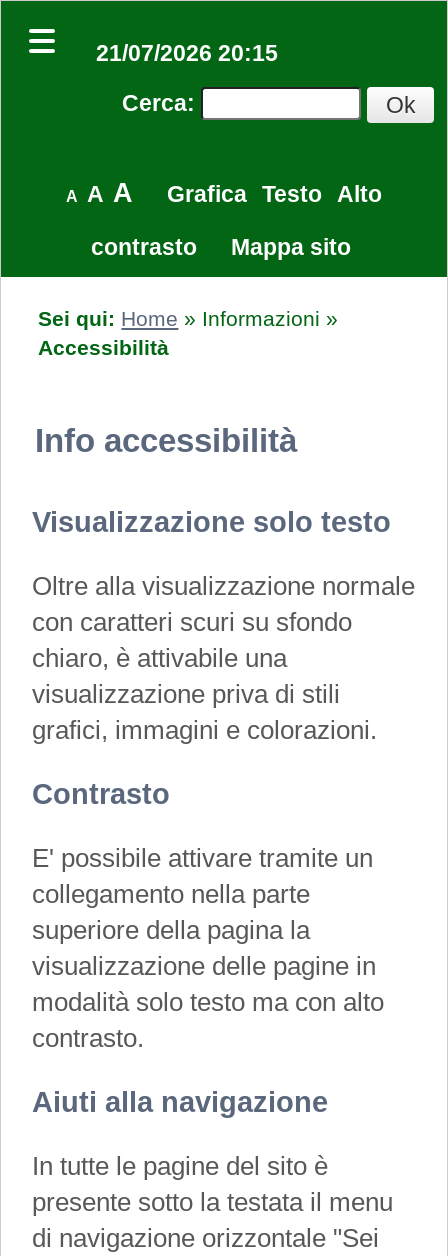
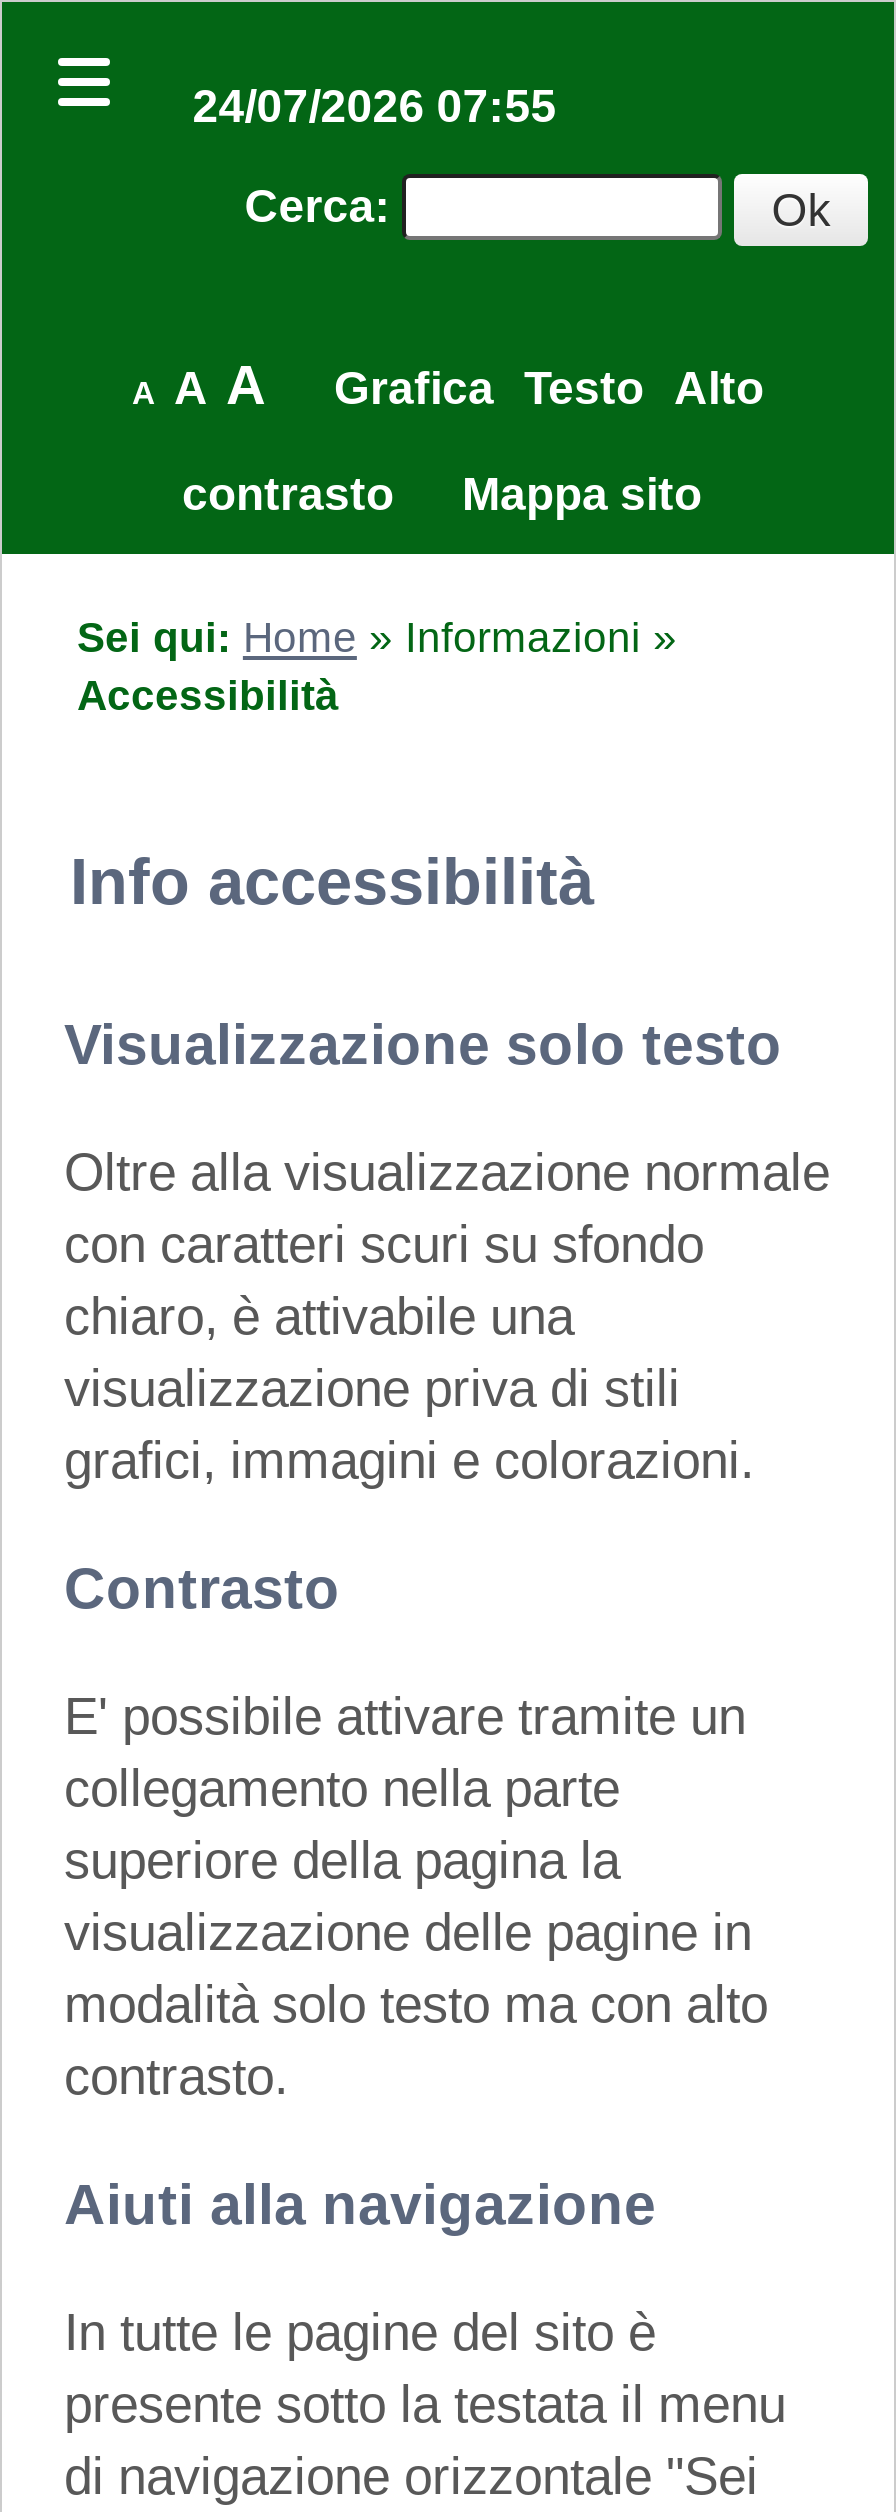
[96,40,278,66] 21/07/2026 20:15 -> [193,80,557,132] 24/07/2026 07:55

